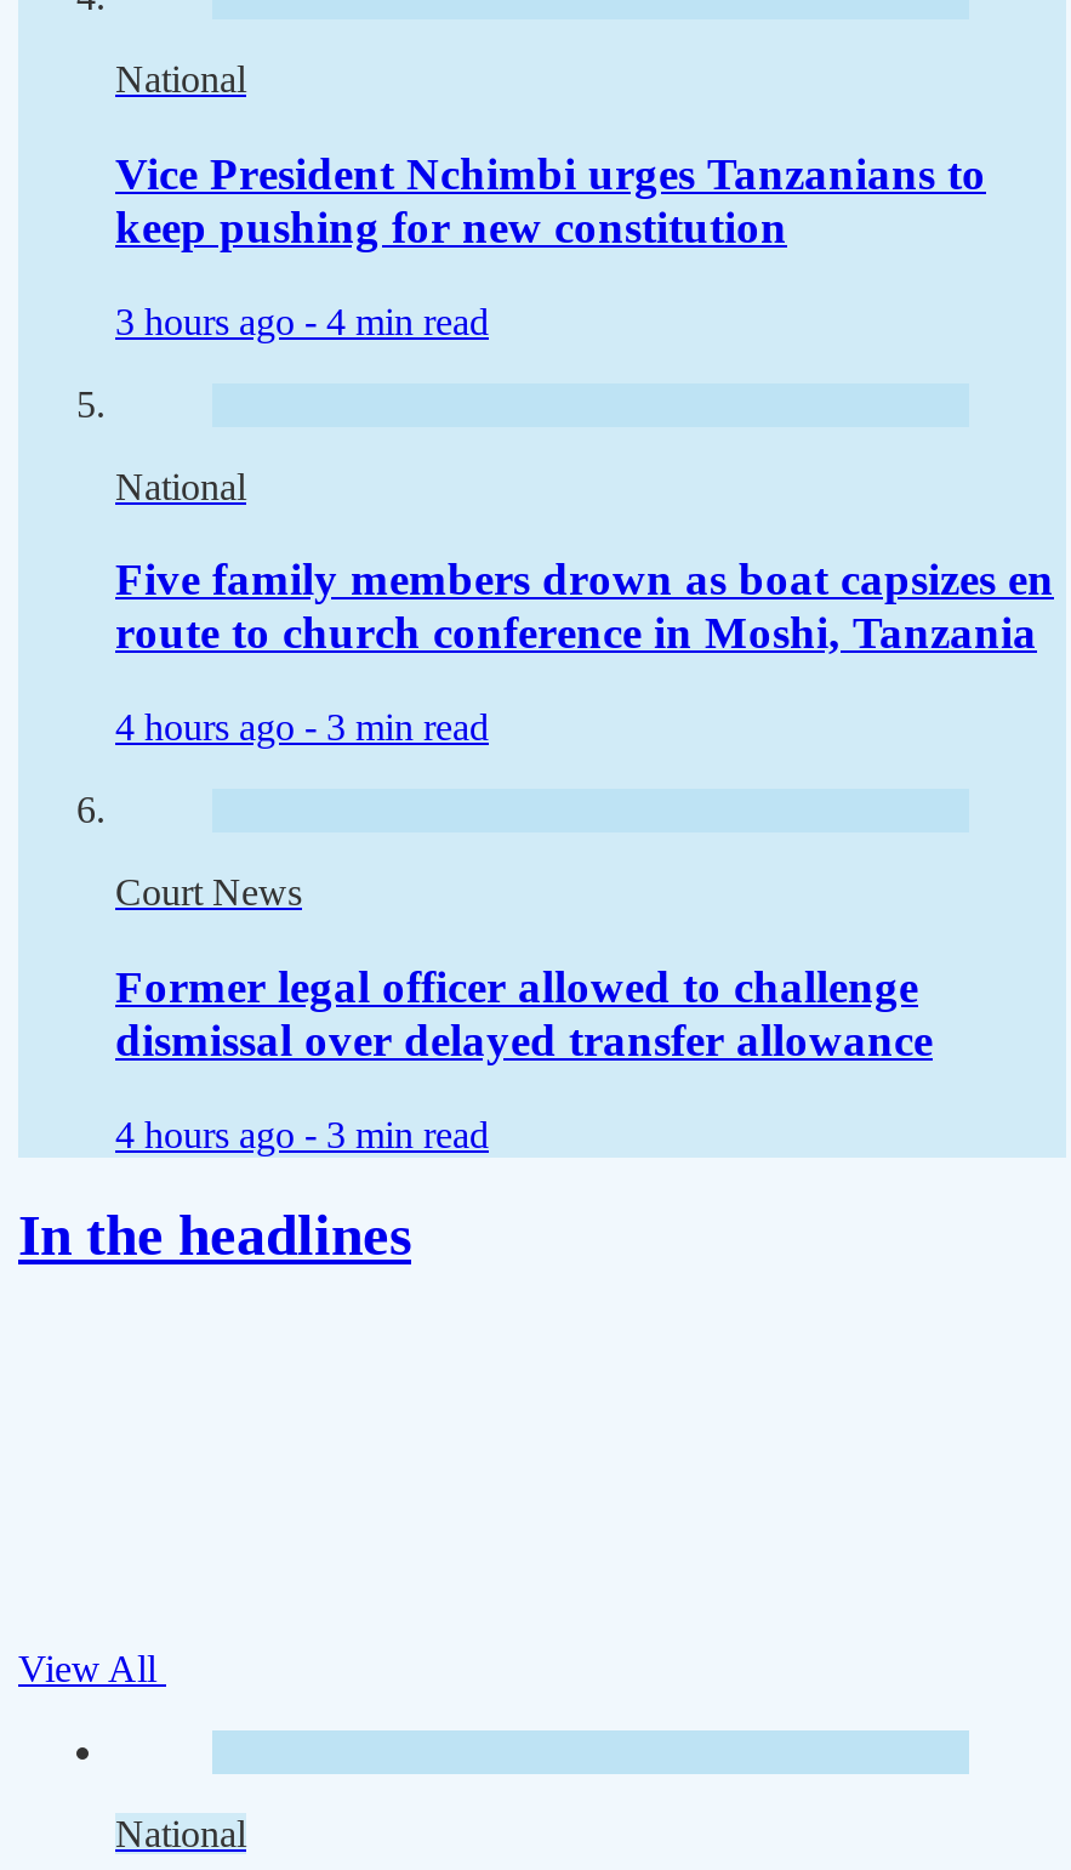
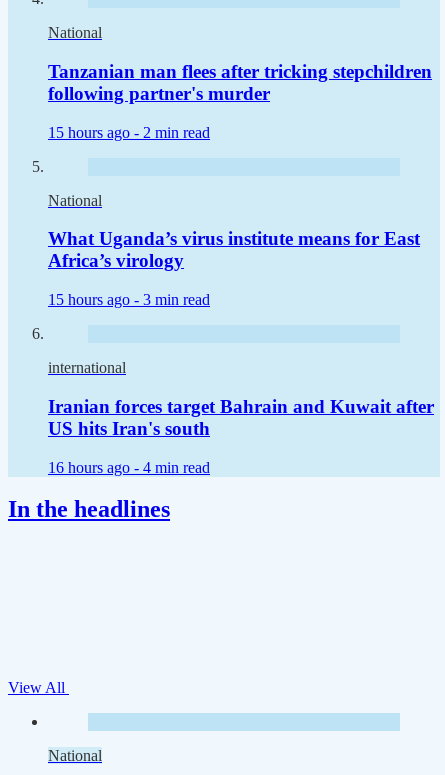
[115,148,986,252] Vice President Nchimbi urges Tanzanians to | keep pushing for new constitution -> [48,61,432,104] Tanzanian man flees after tricking stepchildren | following partner's murder
[115,300,489,341] 3 hours ago - 4 min read -> [48,124,210,141] 15 hours ago - 2 min read
[115,554,1054,659] Five family members drown as boat capsizes en | route to church conference in Moshi, Tanzania -> [48,228,420,271] What Uganda’s virus institute means for East | Africa’s virology
[115,706,489,748] 4 hours ago - 3 min read -> [48,291,210,308] 15 hours ago - 3 min read
[115,872,302,913] Court News -> [48,359,126,376] international
[115,961,933,1065] Former legal officer allowed to challenge | dismissal over delayed transfer allowance -> [48,396,434,439] Iranian forces target Bahrain and Kuwait after | US hits Iran's south
[115,1113,489,1154] 4 hours ago - 3 min read -> [48,459,210,476] 16 hours ago - 4 min read

